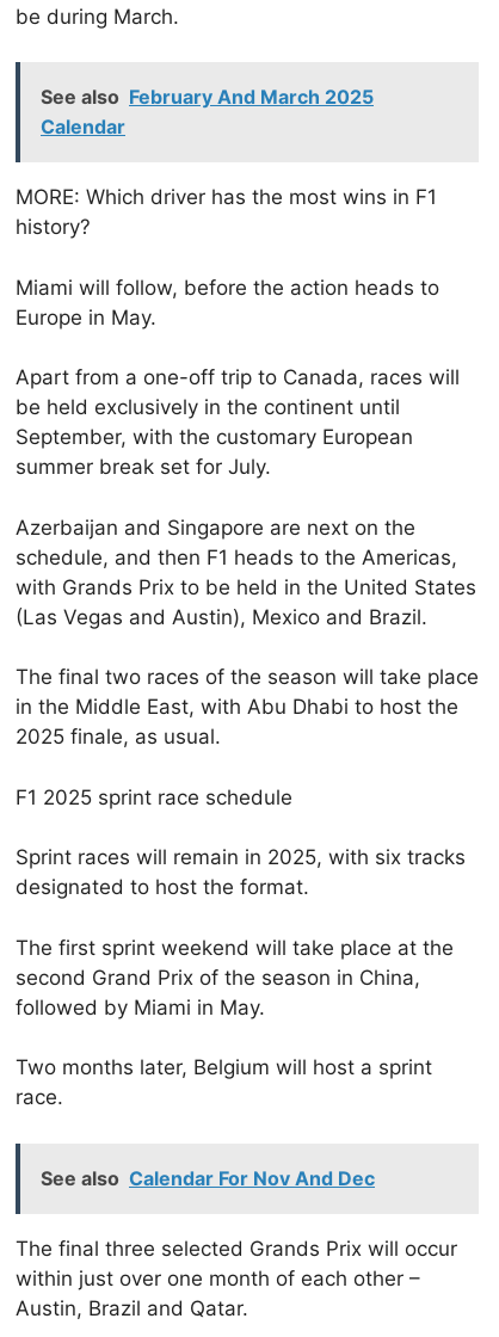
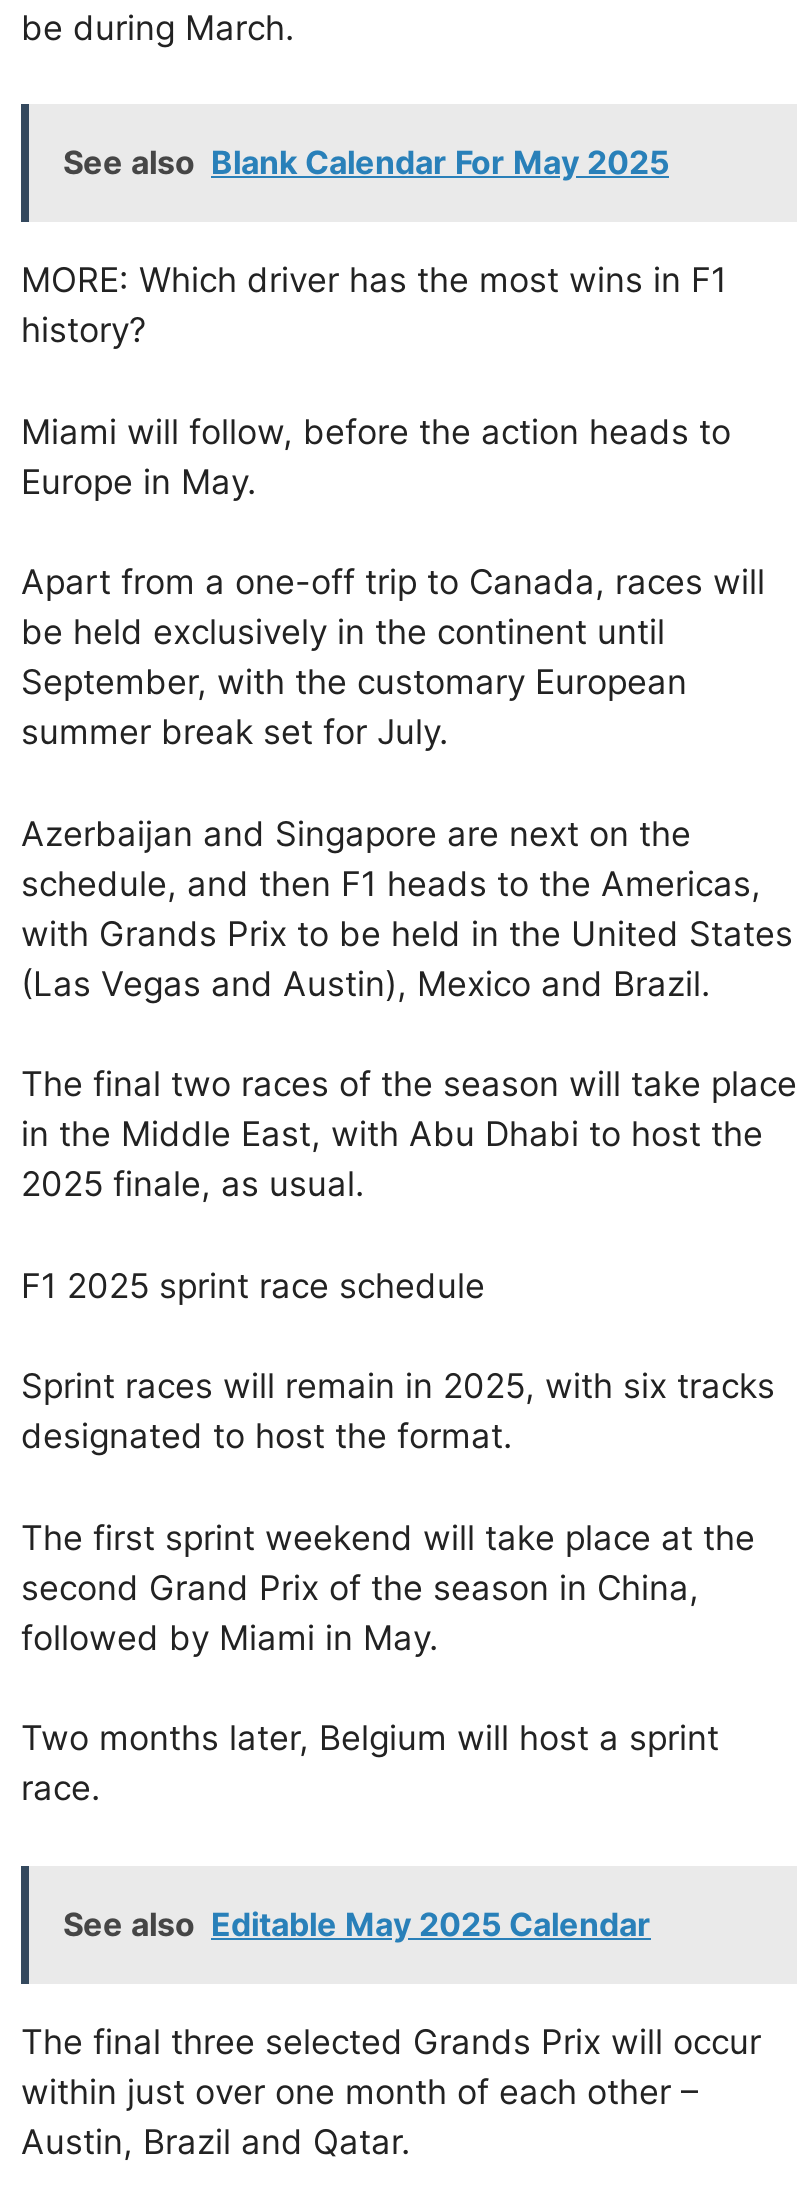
[41,85,374,138] See also February And March 2025 | Calendar -> [63,142,669,182] See also Blank Calendar For May 2025
[41,1166,375,1190] See also Calendar For Nov And Dec -> [63,1903,651,1943] See also Editable May 2025 Calendar

